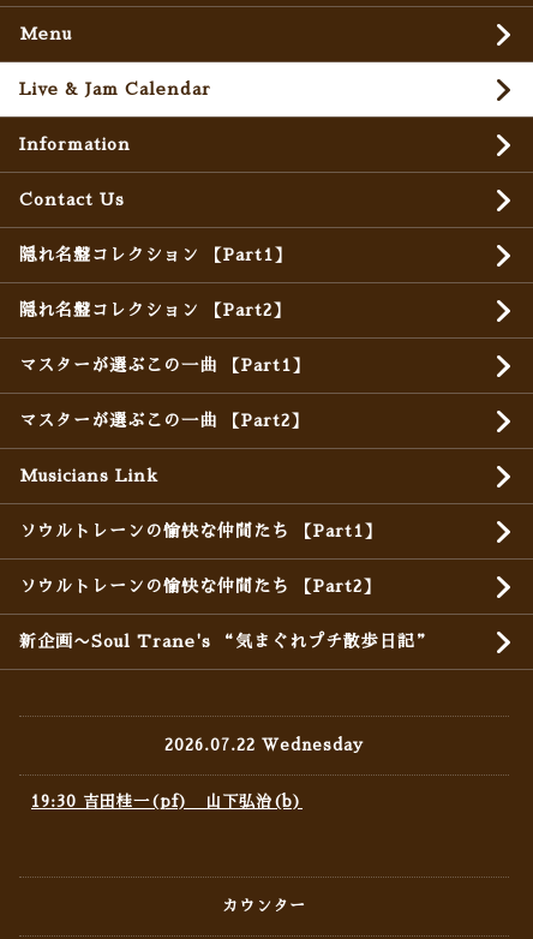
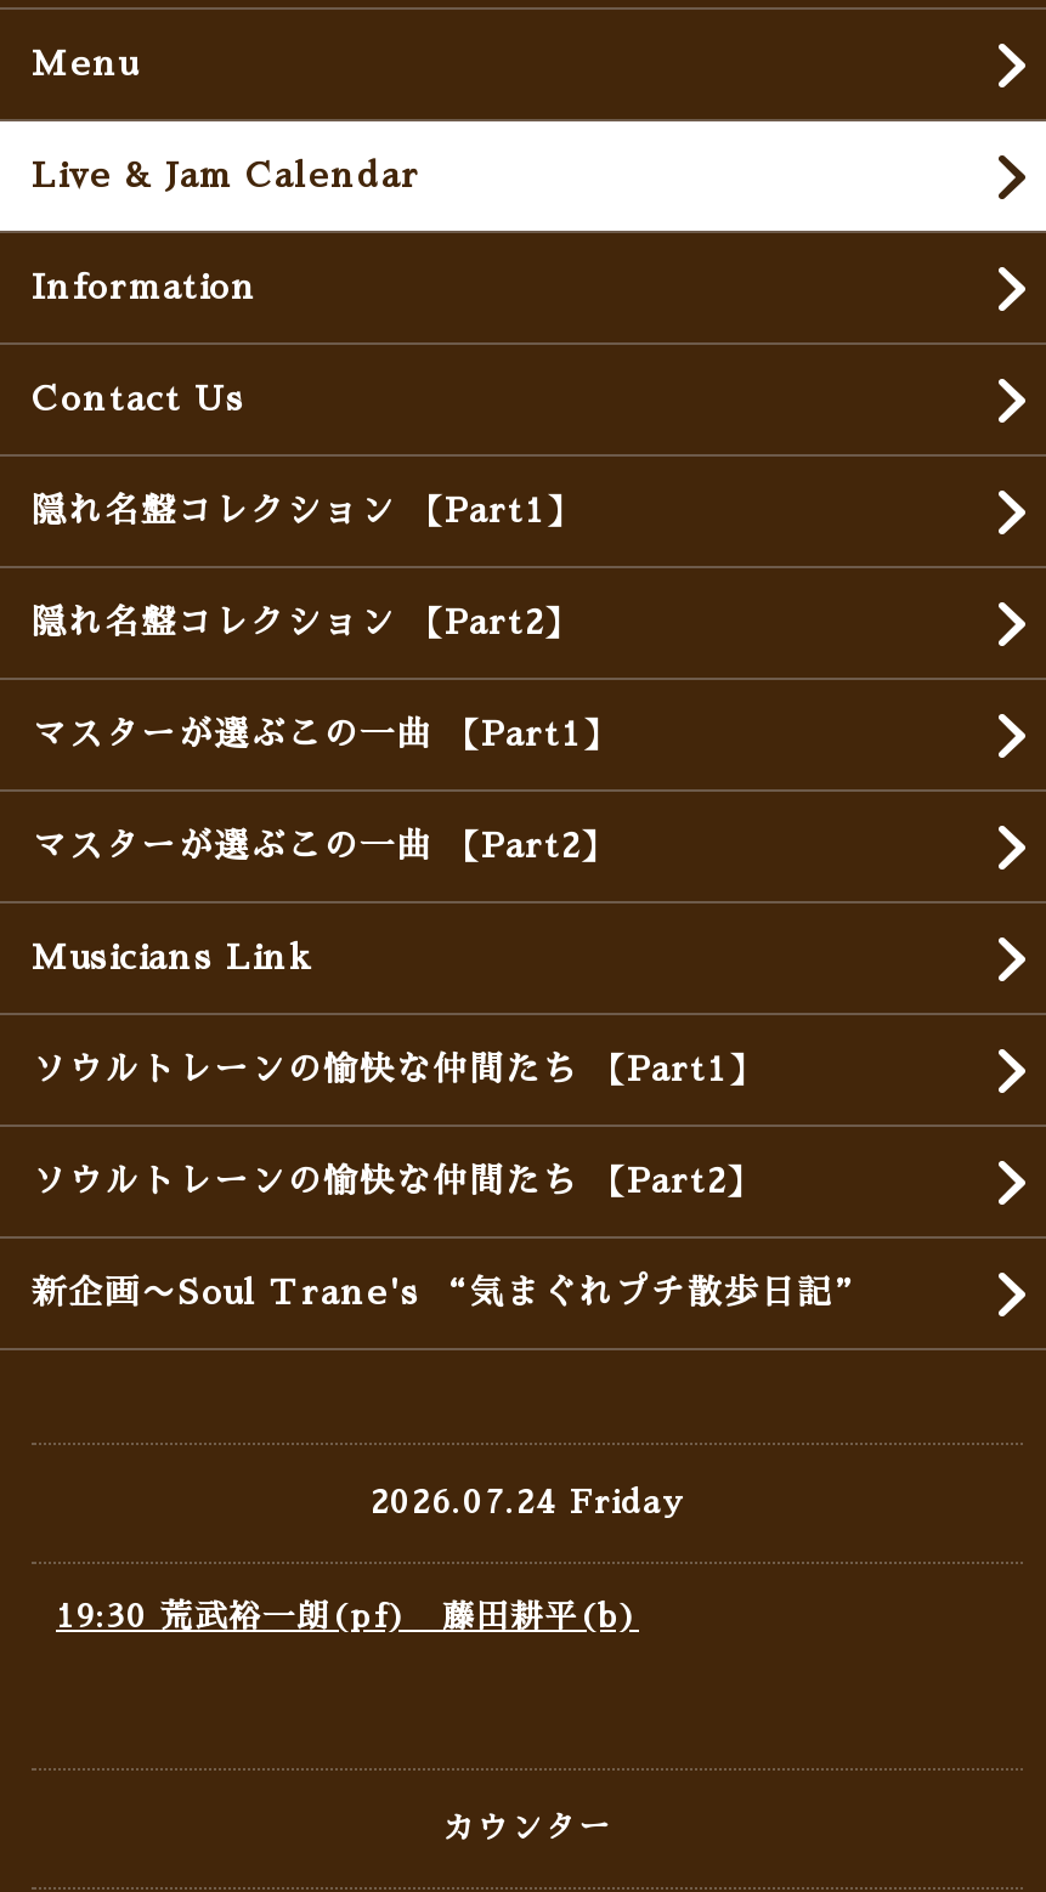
[164,737,364,753] 2026.07.22 Wednesday -> [371,1487,684,1518] 2026.07.24 Friday
[31,794,303,809] 19:30 吉田桂一(pf) 山下弘治(b) -> [56,1601,639,1632] 19:30 荒武裕一朗(pf) 藤田耕平(b)

